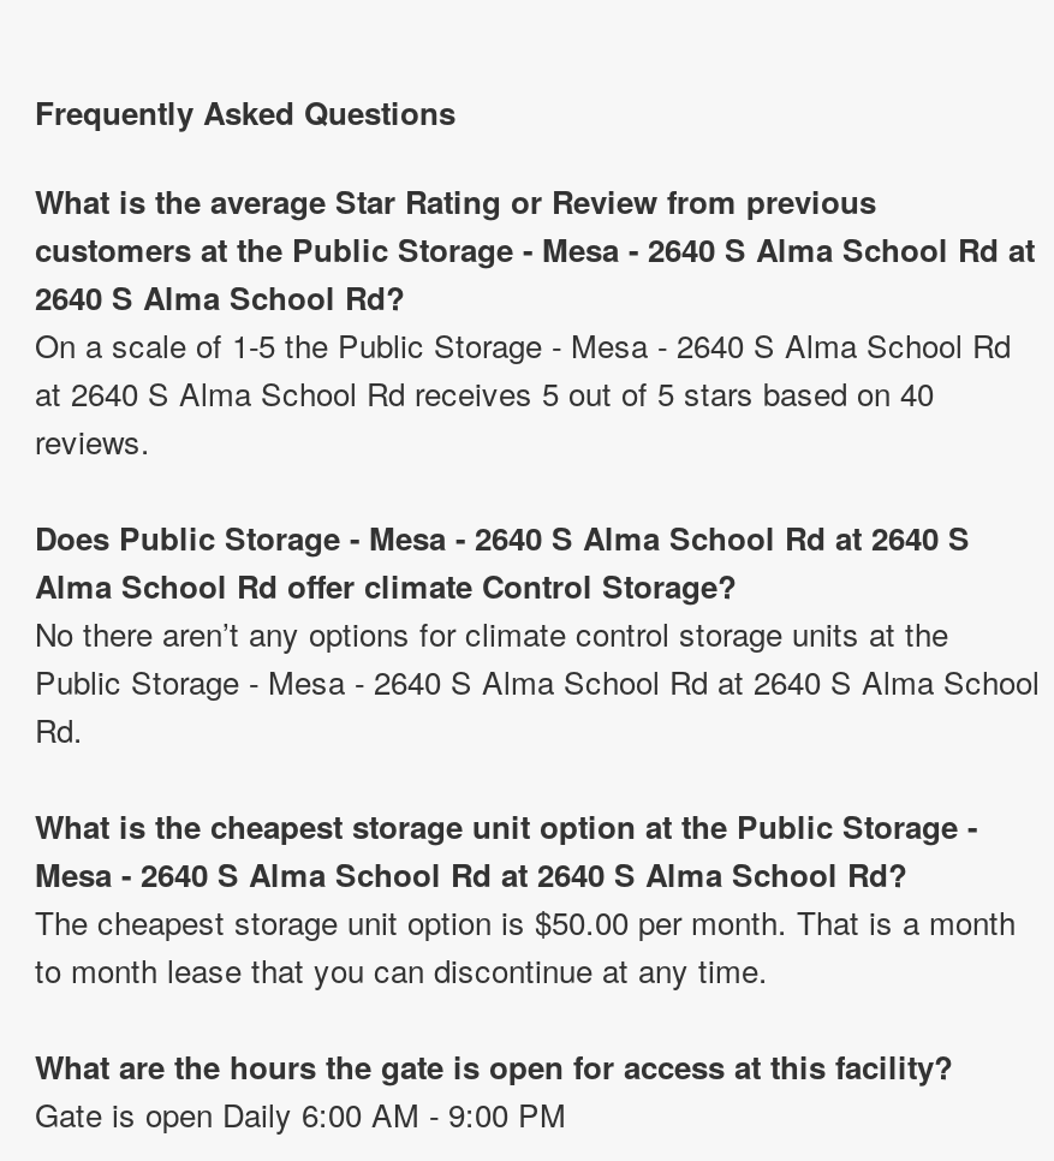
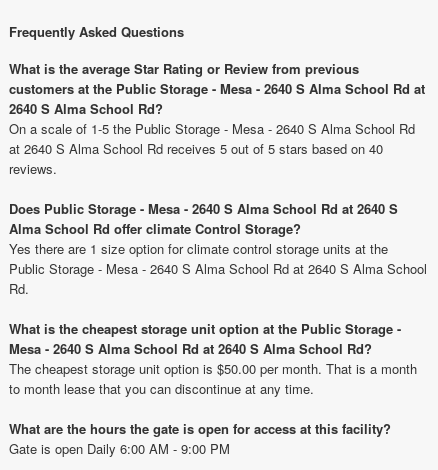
[35,611,948,656] No there aren’t any options for climate control storage units at the -> [9,239,388,258] Yes there are 1 size option for climate control storage units at the

